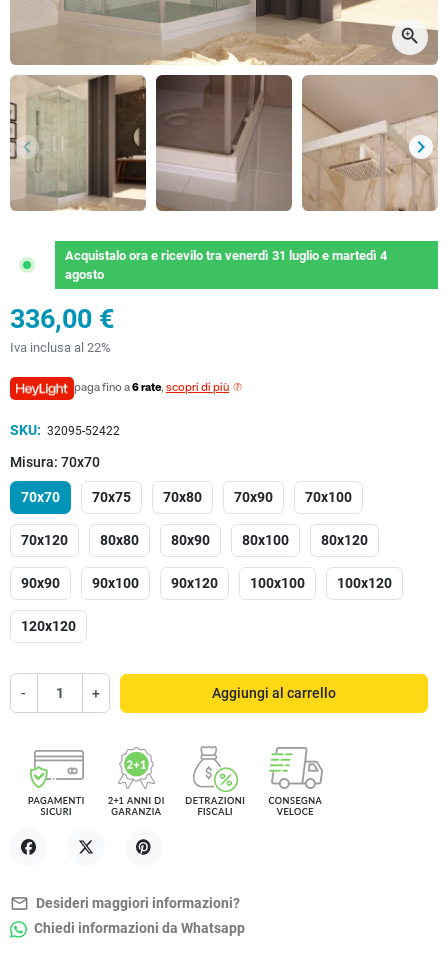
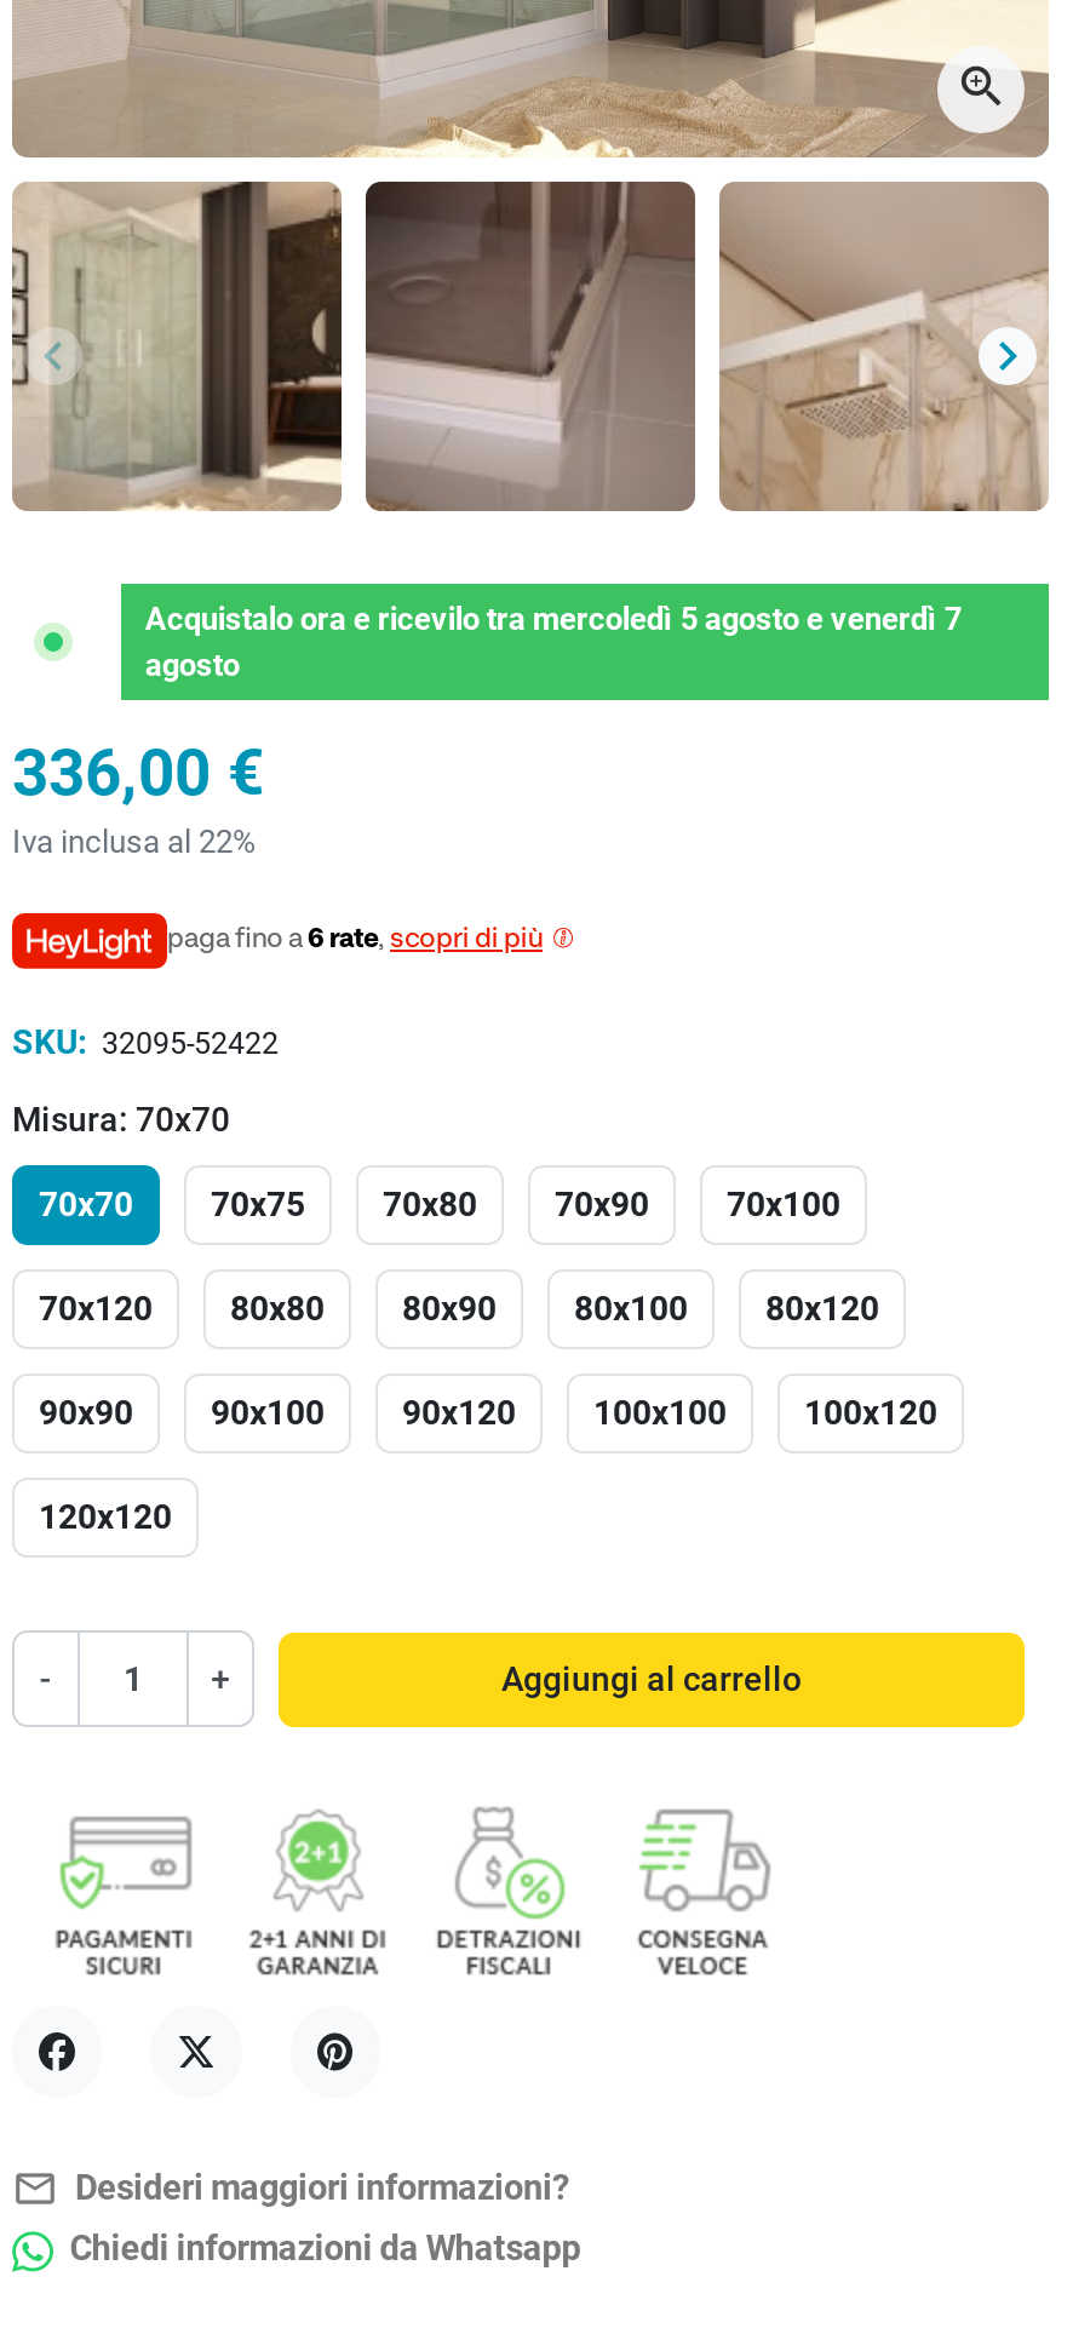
[65,248,387,263] Acquistalo ora e ricevilo tra venerdì 31 luglio e martedì 4 -> [145,601,961,637] Acquistalo ora e ricevilo tra mercoledì 5 agosto e venerdì 7

